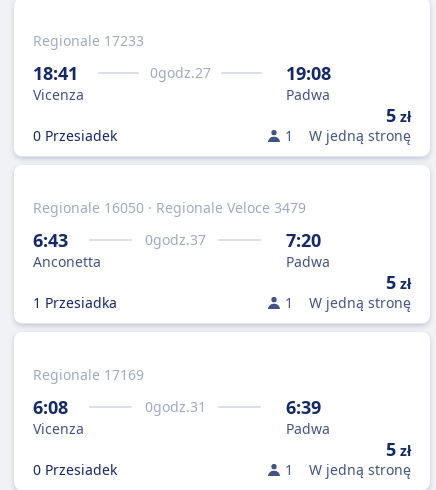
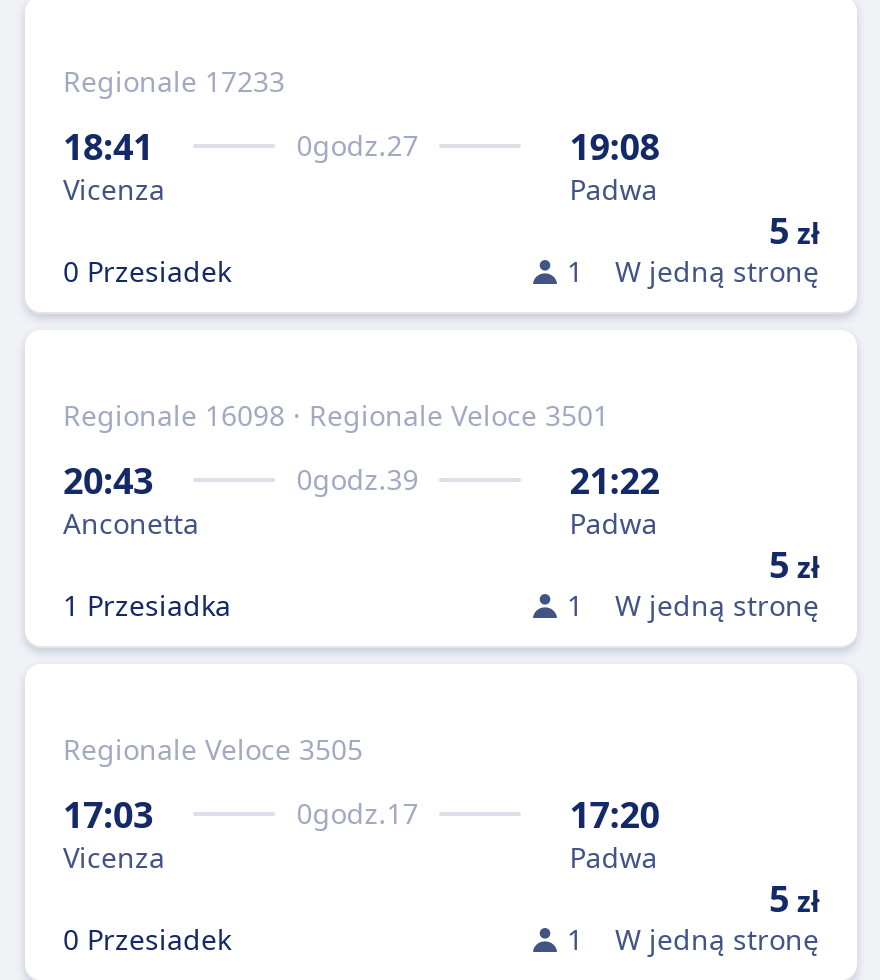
[33,198,306,217] Regionale 16050 · Regionale Veloce 3479 -> [63,396,609,434] Regionale 16098 · Regionale Veloce 3501
[33,228,68,252] 6:43 -> [63,456,153,504] 20:43
[145,230,206,249] 0godz.37 -> [296,460,418,498] 0godz.39
[286,228,321,252] 7:20 -> [570,456,660,504] 21:22
[33,365,144,384] Regionale 17169 -> [63,730,363,768] Regionale Veloce 3505
[33,395,206,419] 6:08 | 0godz.31 -> [63,790,418,838] 17:03 | 0godz.17
[286,395,321,419] 6:39 -> [570,790,660,838] 17:20

